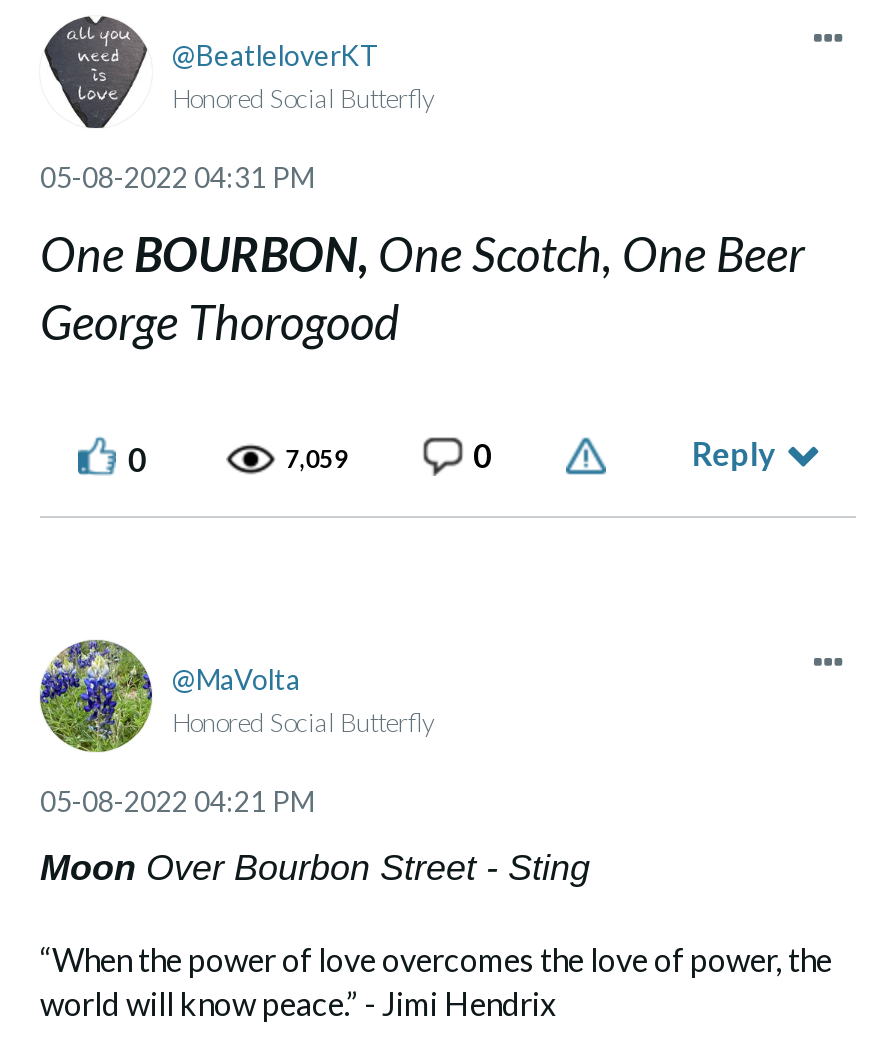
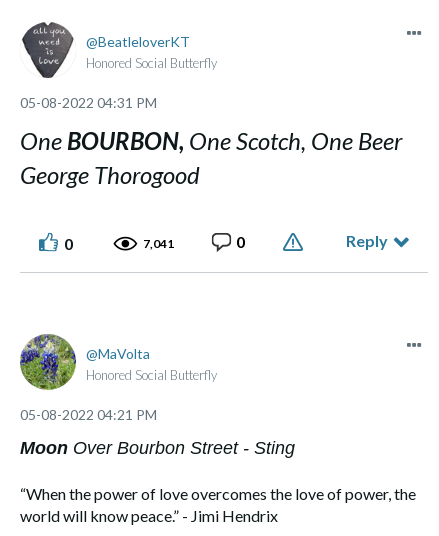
[285,443,347,473] 7,059 -> [143,236,174,251] 7,041

